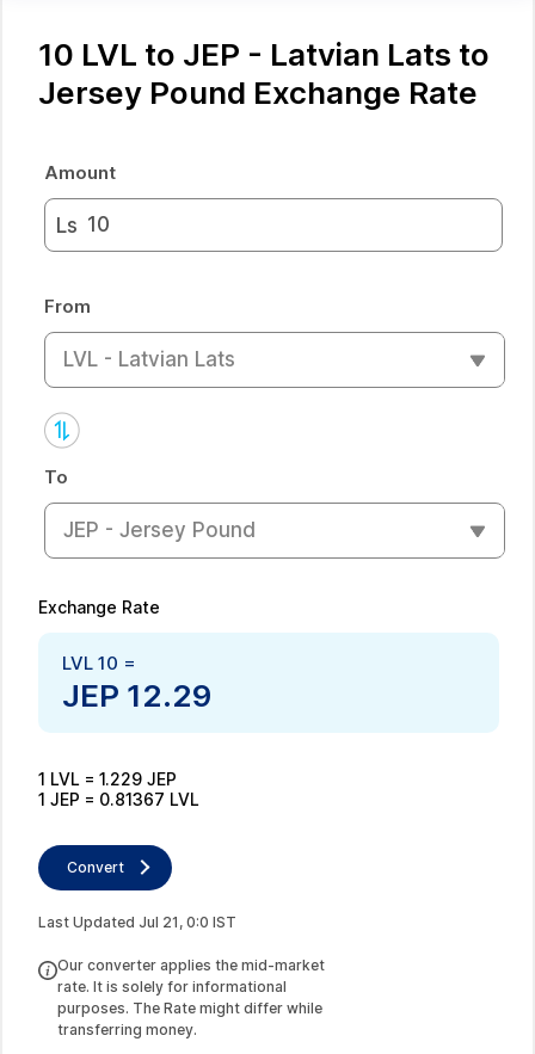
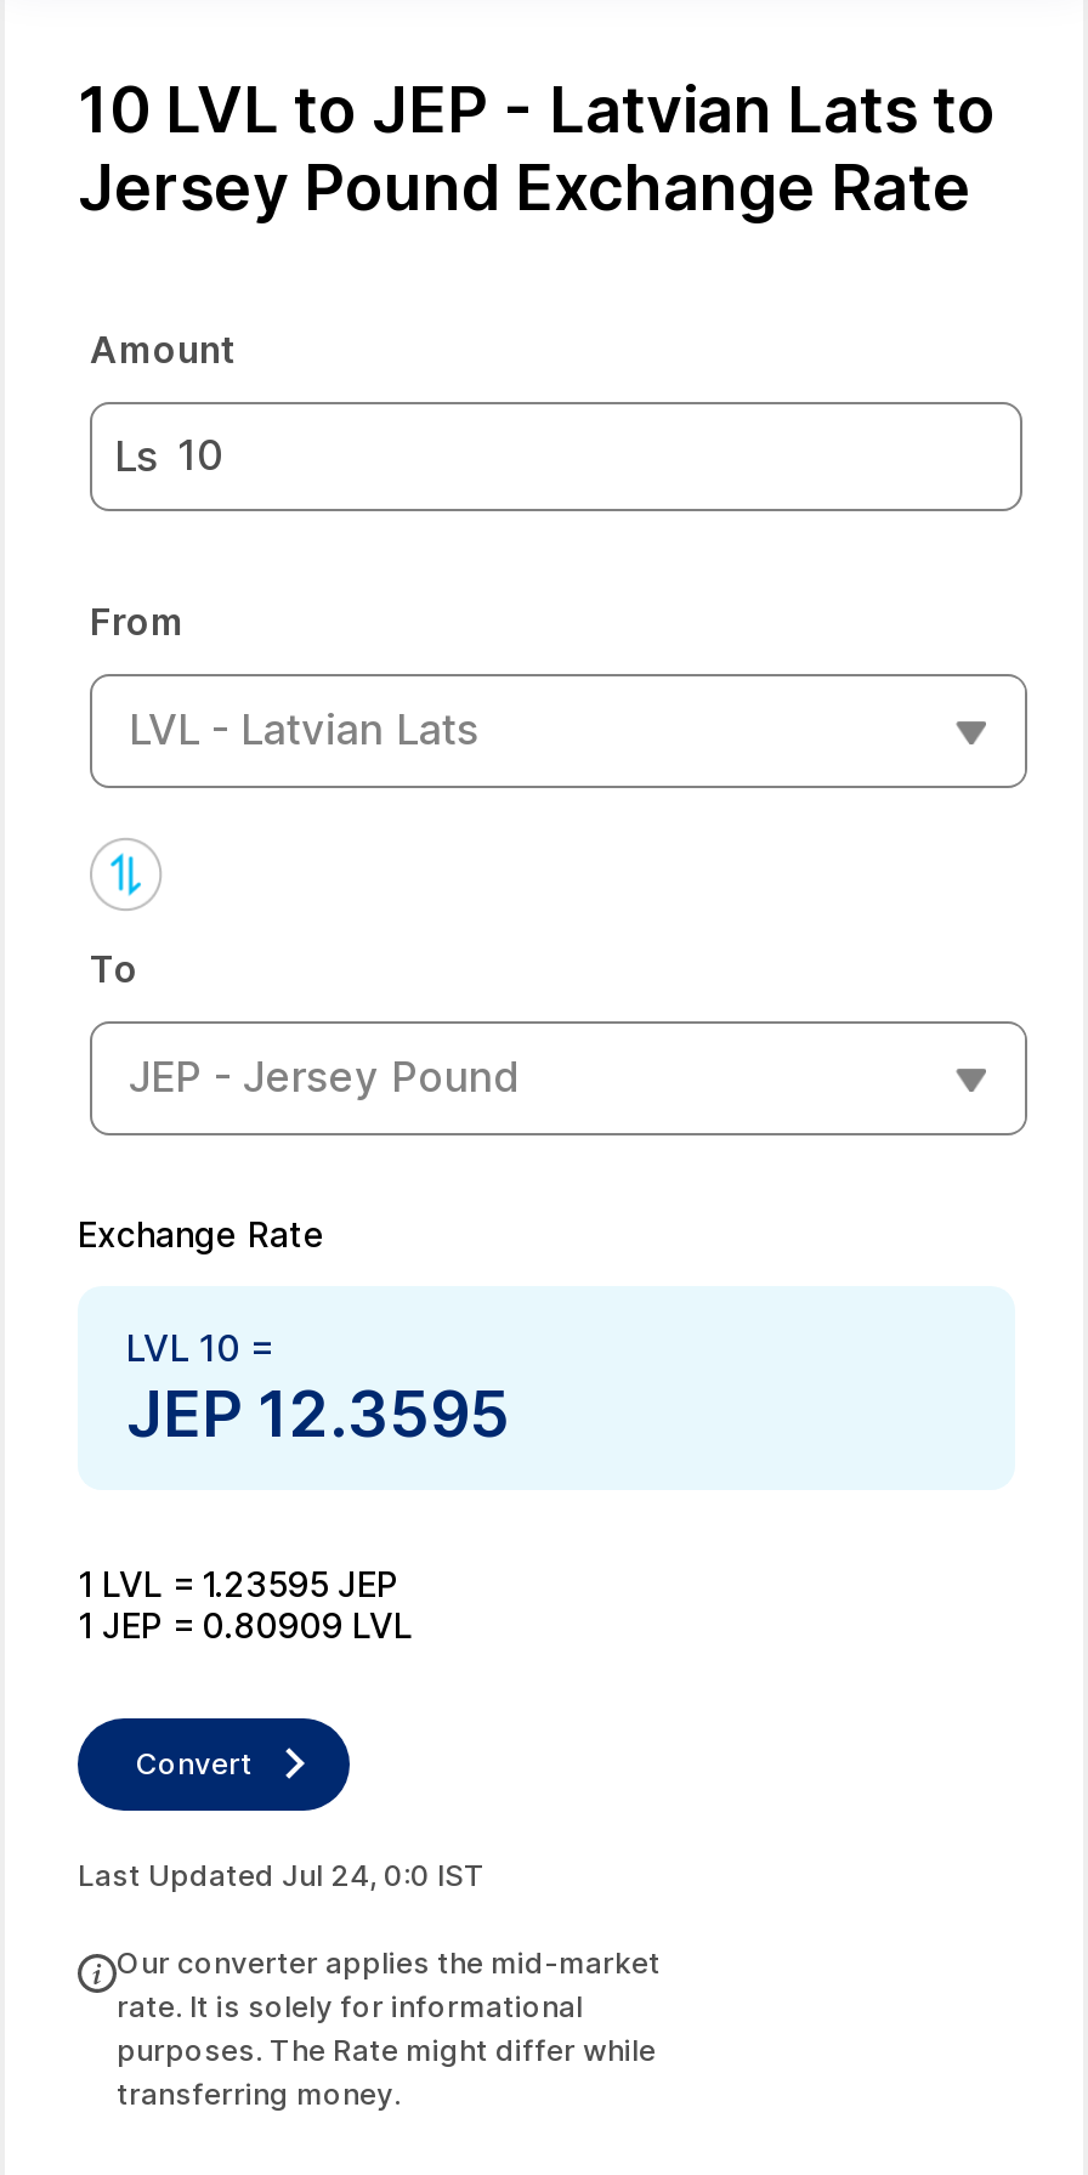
[62,676,211,713] JEP 12.29 -> [126,1375,510,1450] JEP 12.3595
[38,768,177,788] 1 LVL = 1.229 JEP -> [78,1562,398,1603] 1 LVL = 1.23595 JEP
[38,788,199,809] 1 JEP = 0.81367 LVL -> [78,1603,413,1644] 1 JEP = 0.80909 LVL
[38,913,236,930] Last Updated Jul 21, 0:0 IST -> [78,1856,486,1892] Last Updated Jul 24, 0:0 IST

